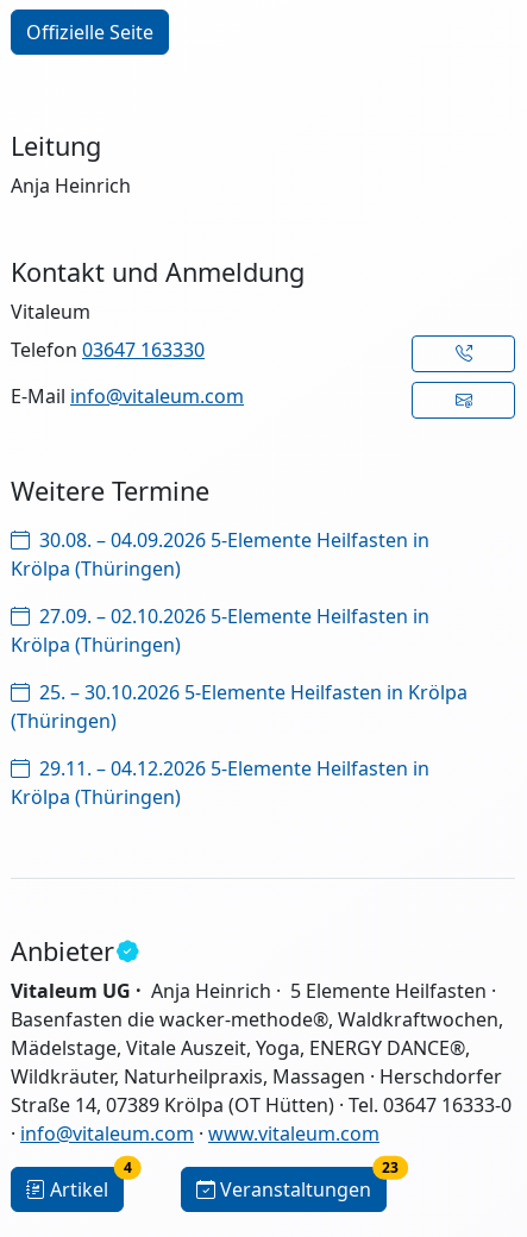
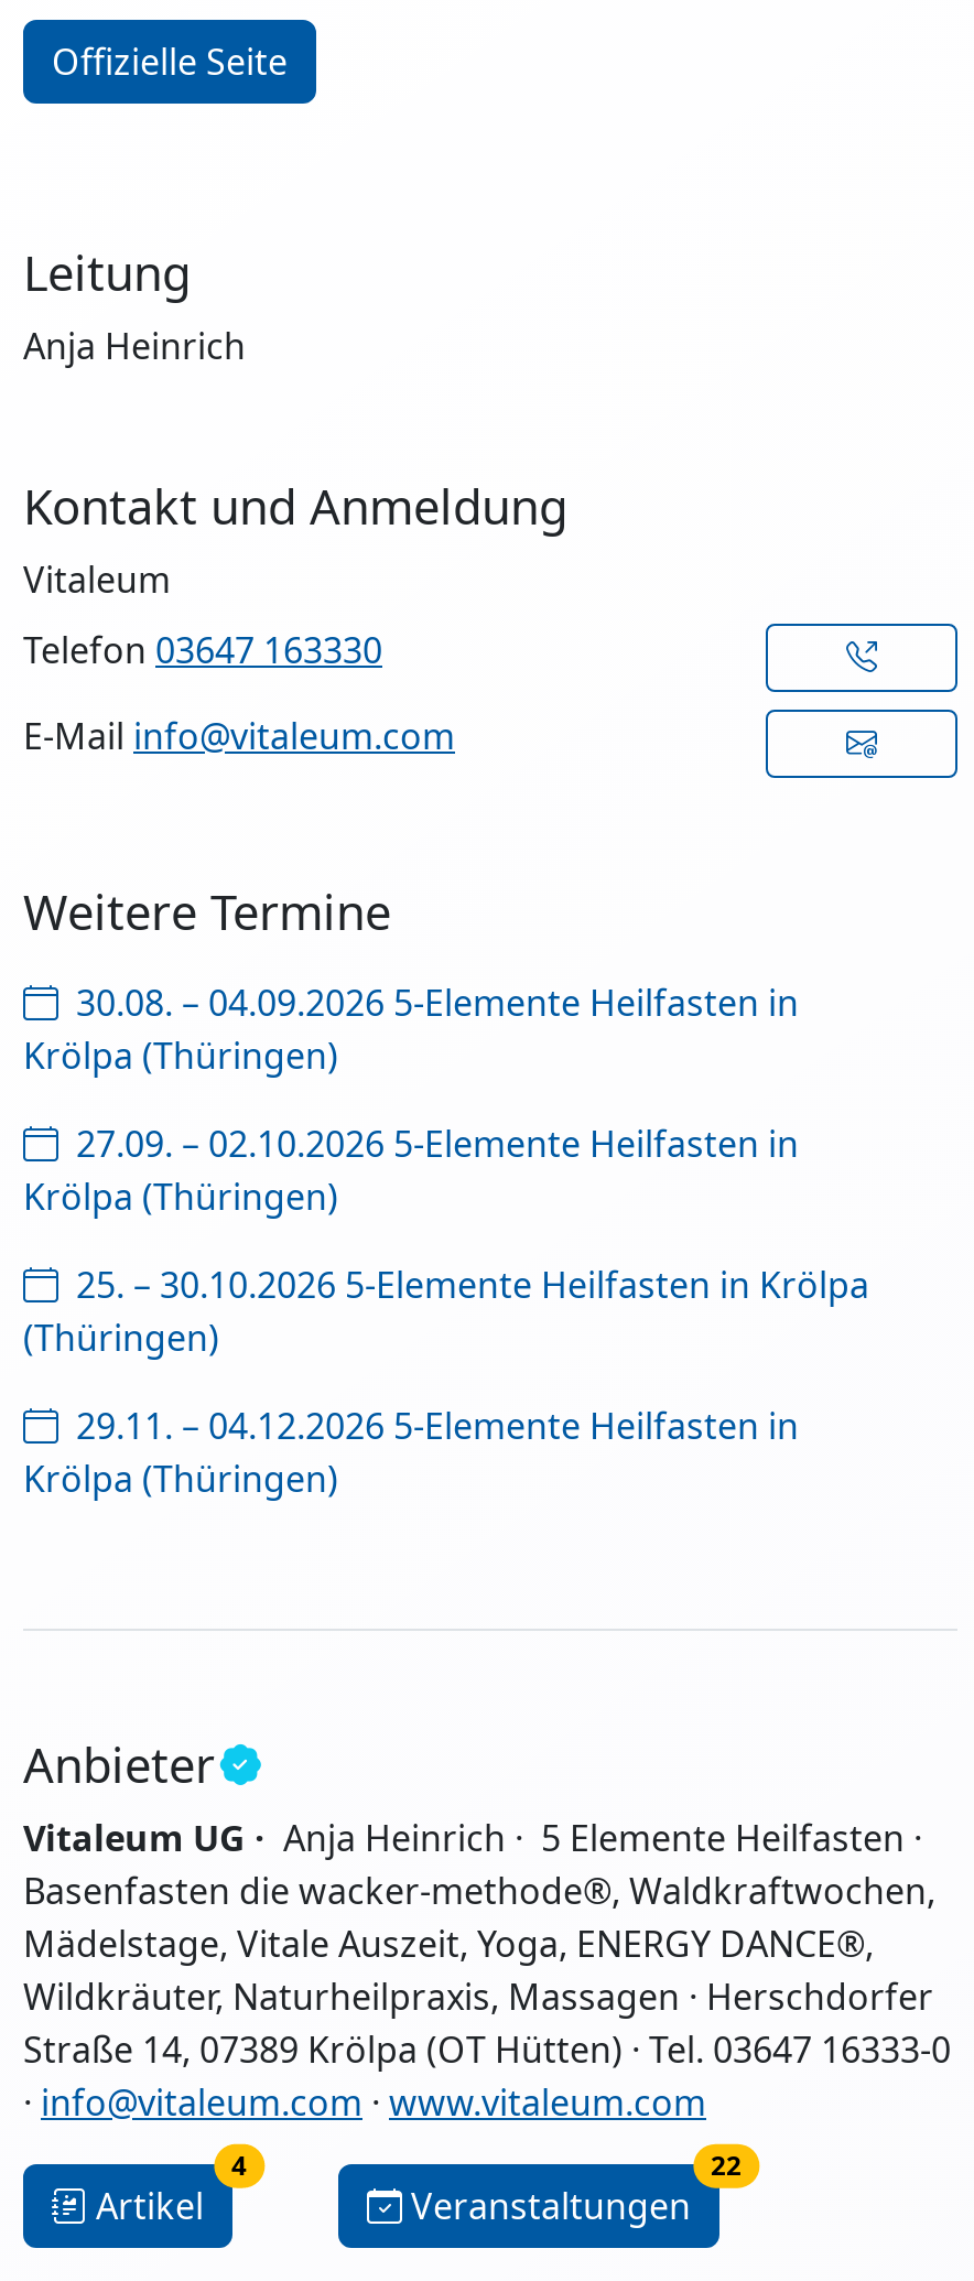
[382,1157,399,1177] 23 -> [711,2146,742,2183] 22

